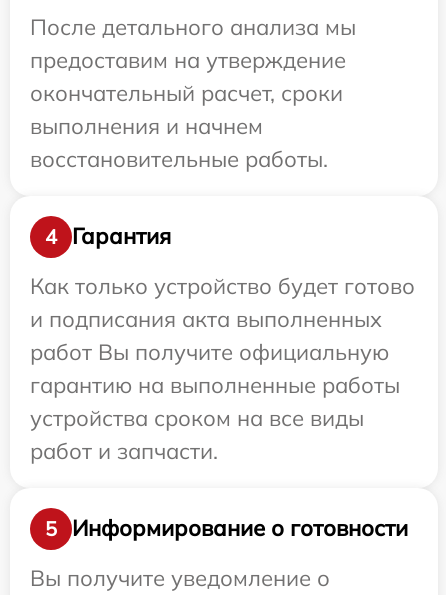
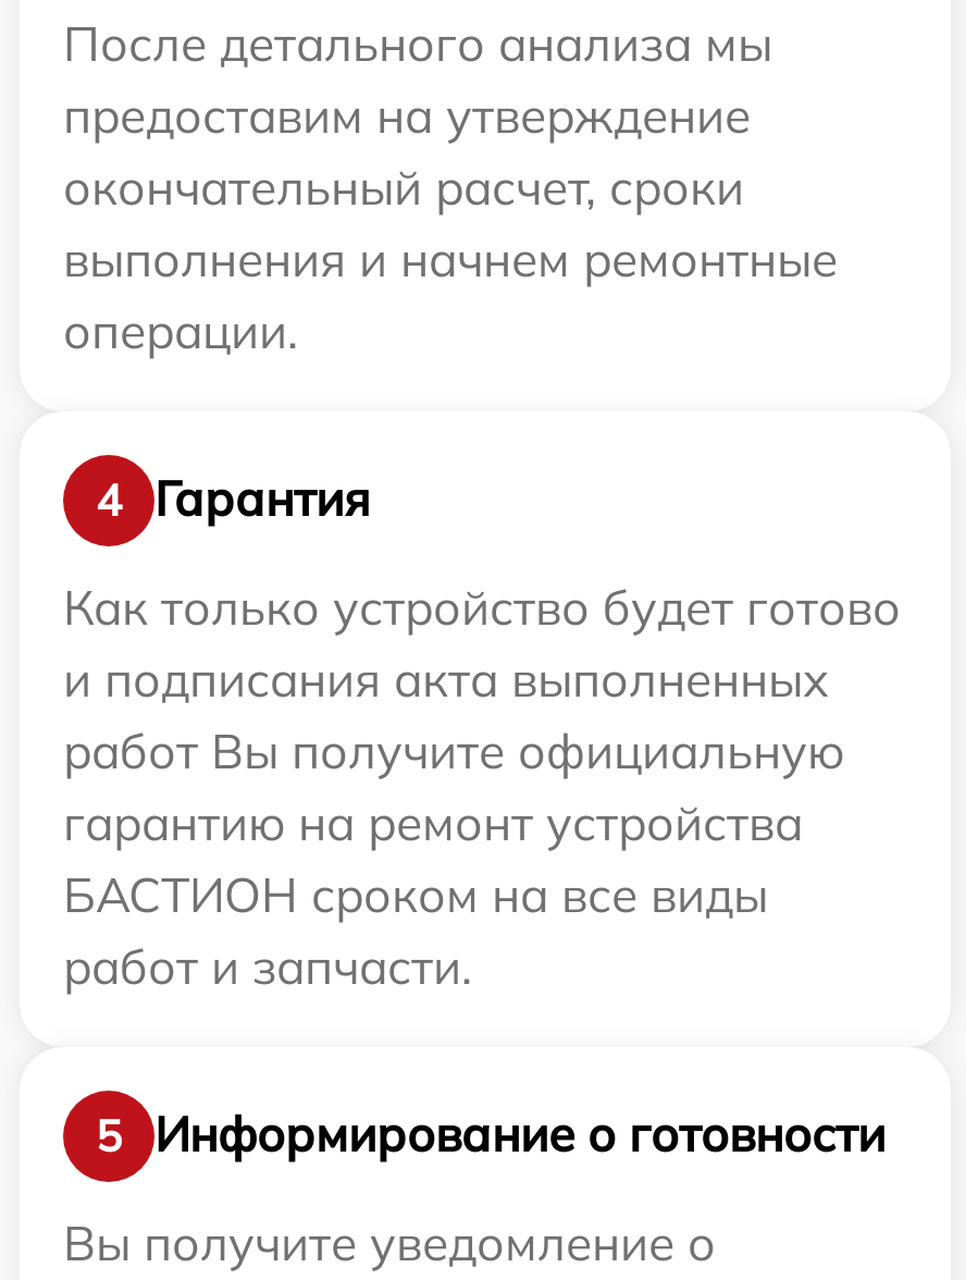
[30,112,328,173] выполнения и начнем | восстановительные работы. -> [63,228,838,360] выполнения и начнем ремонтные | операции.
[30,371,400,399] гарантию на выполненные работы -> [63,792,803,852] гарантию на ремонт устройства
[30,404,364,432] устройства сроком на все виды -> [63,863,768,924] БАСТИОН сроком на все виды

